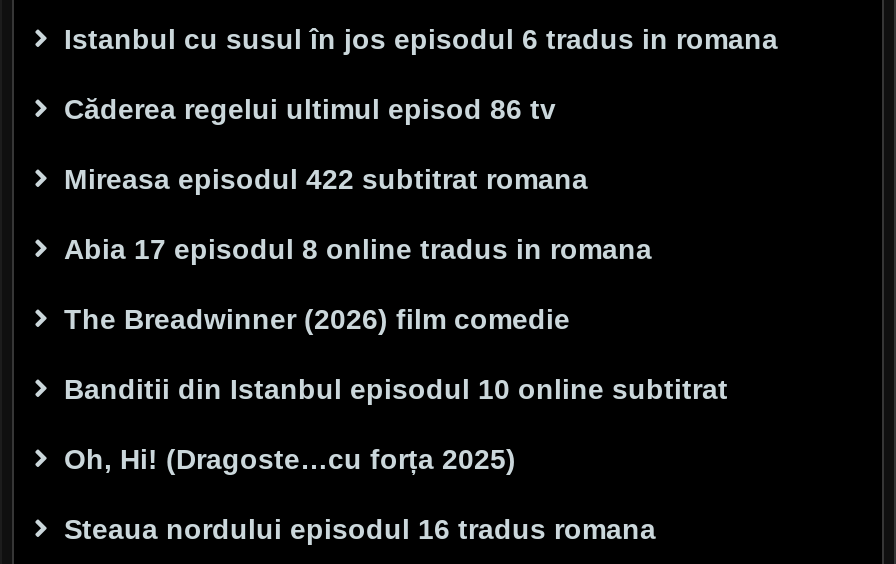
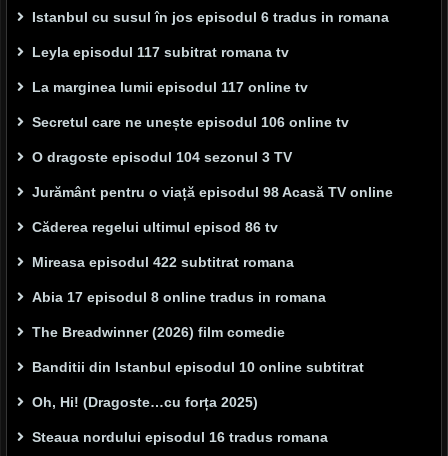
none -> [32,44,393,200] Leyla episodul 117 subitrat romana tv | La marginea lumii episodul 117 online tv | Secretul care ne unește episodul 106 online tv | O dragoste episodul 104 sezonul 3 TV | Jurământ pentru o viață episodul 98 Acasă TV online

